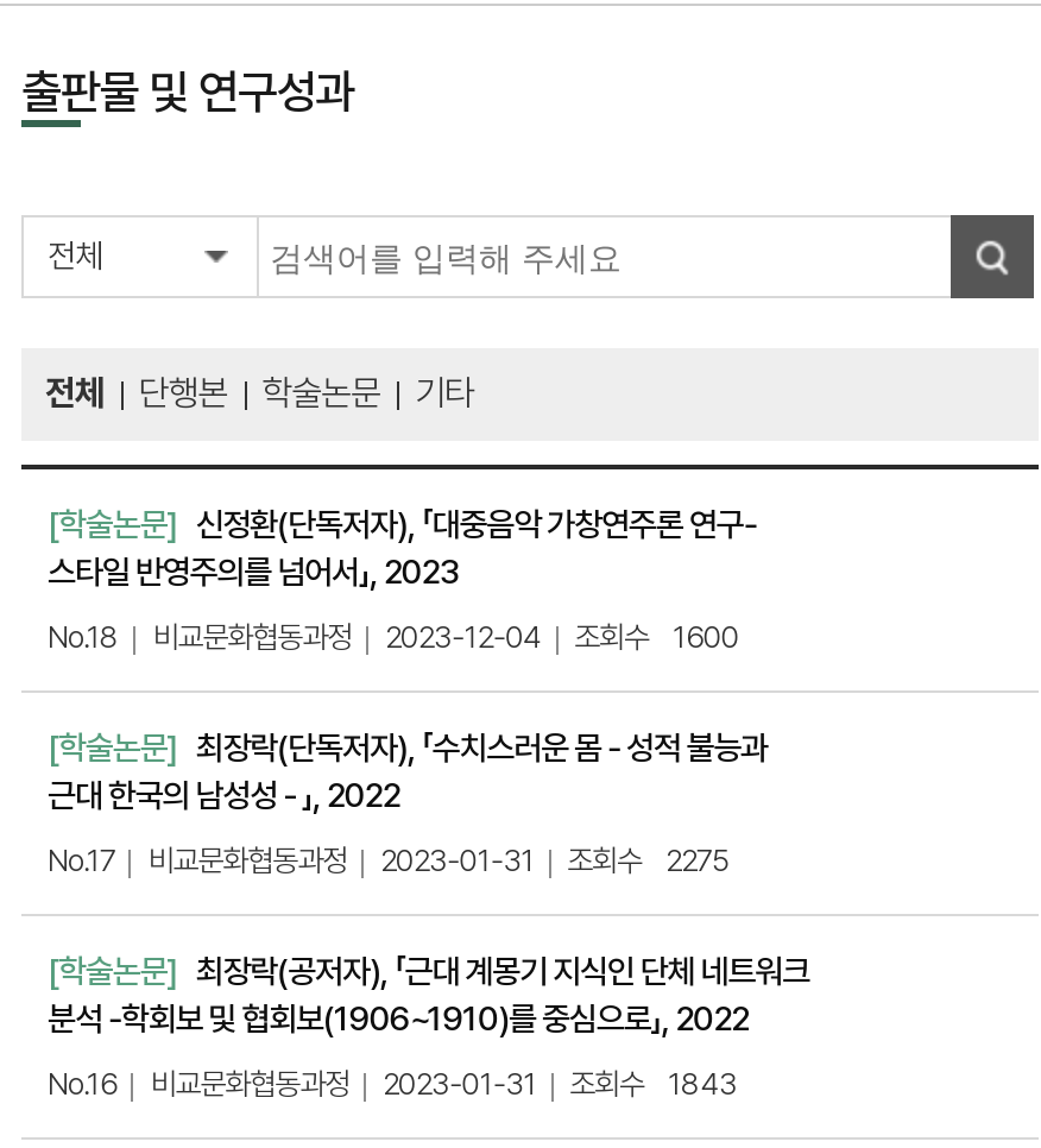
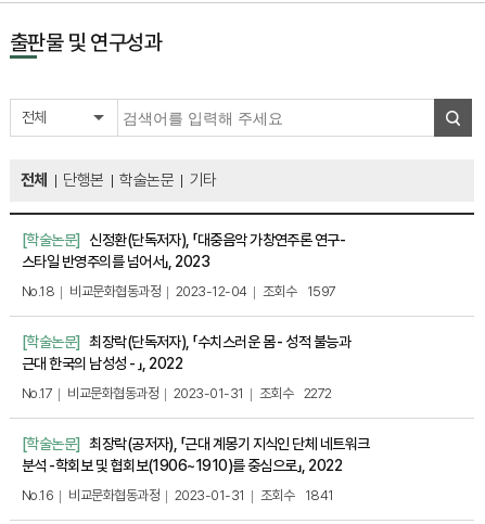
[48,619,739,655] No.18 비교문화협동과정 2023-12-04 조회수 1600 -> [22,283,336,299] No.18 비교문화협동과정 2023-12-04 조회수 1597
[48,843,729,878] No.17 비교문화협동과정 2023-01-31 조회수 2275 -> [22,385,332,401] No.17 비교문화협동과정 2023-01-31 조회수 2272
[48,1066,736,1102] No.16 비교문화협동과정 2023-01-31 조회수 1843 -> [22,487,334,503] No.16 비교문화협동과정 2023-01-31 조회수 1841

